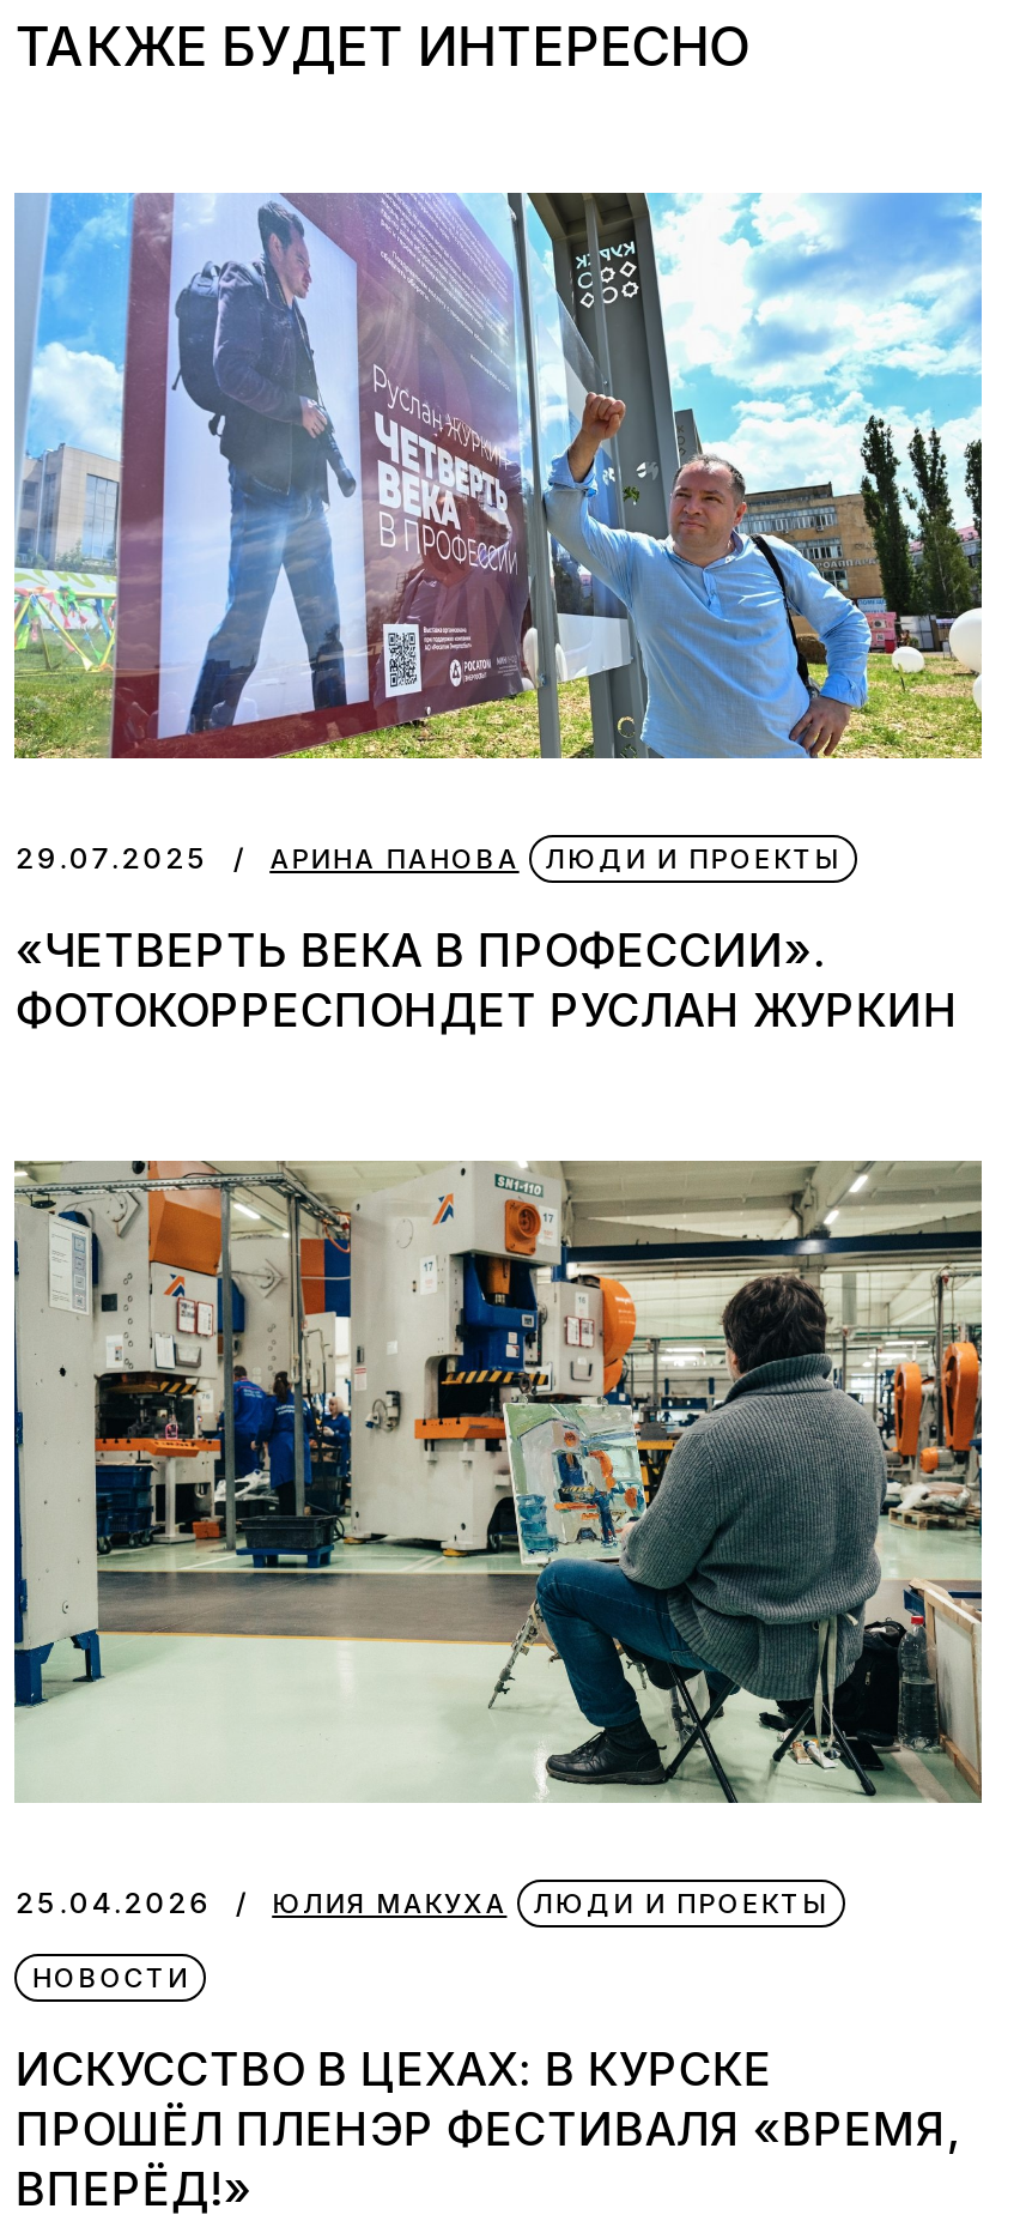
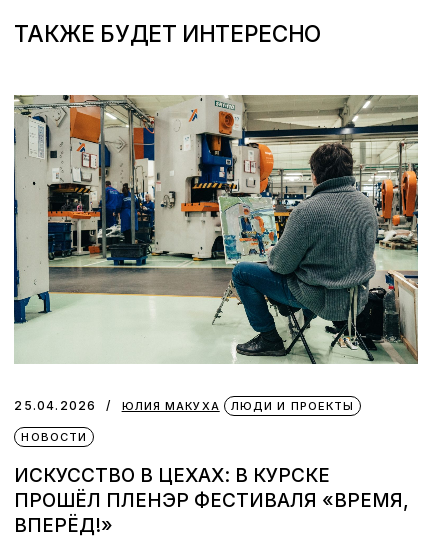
[12,190,984,1037] [image] | 29.07.2025 | АРИНА ПАНОВА | ЛЮДИ И ПРОЕКТЫ | «ЧЕТВЕРТЬ ВЕКА В ПРОФЕССИИ». | ФОТОКОРРЕСПОНДЕТ РУСЛАН ЖУРКИН -> none

